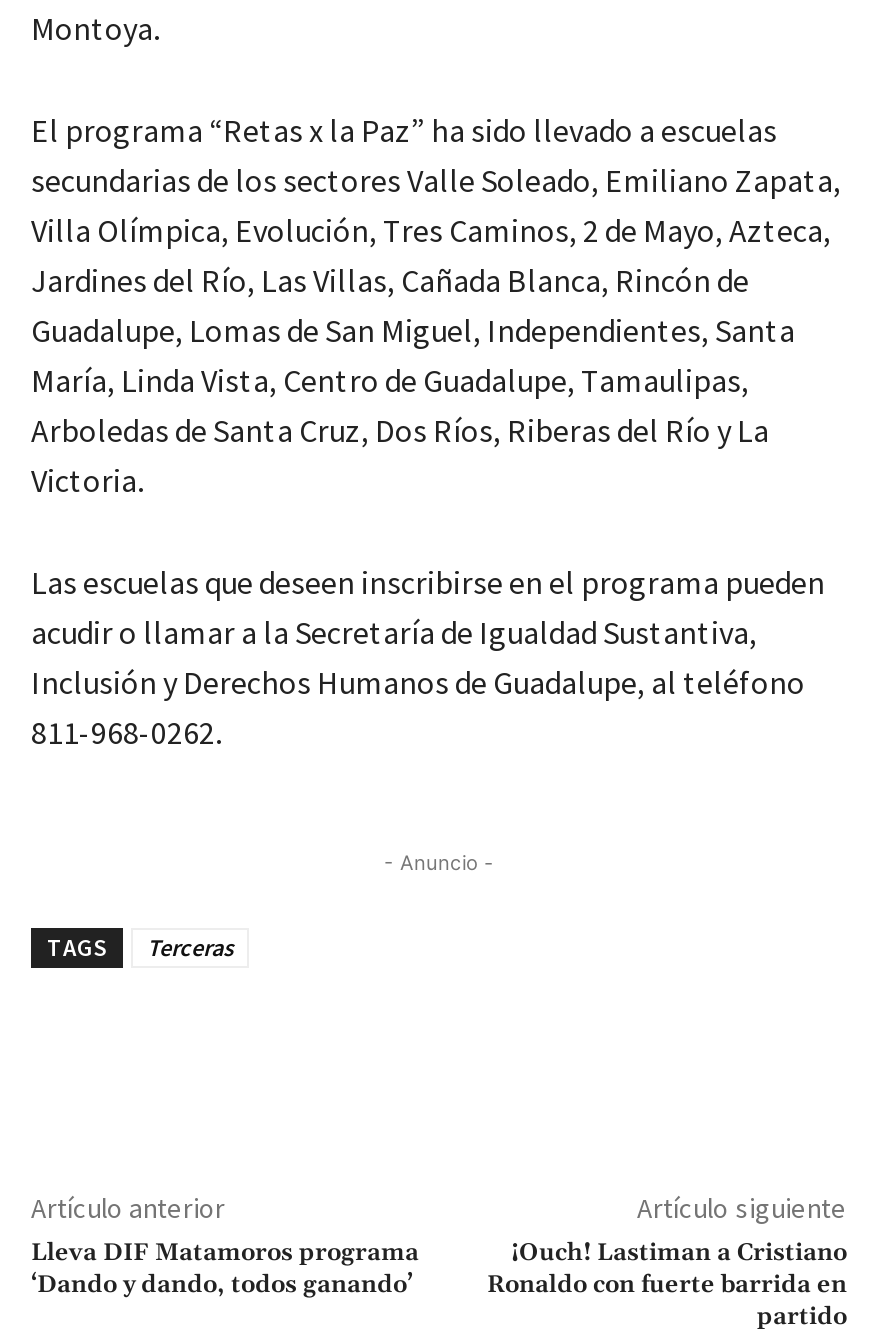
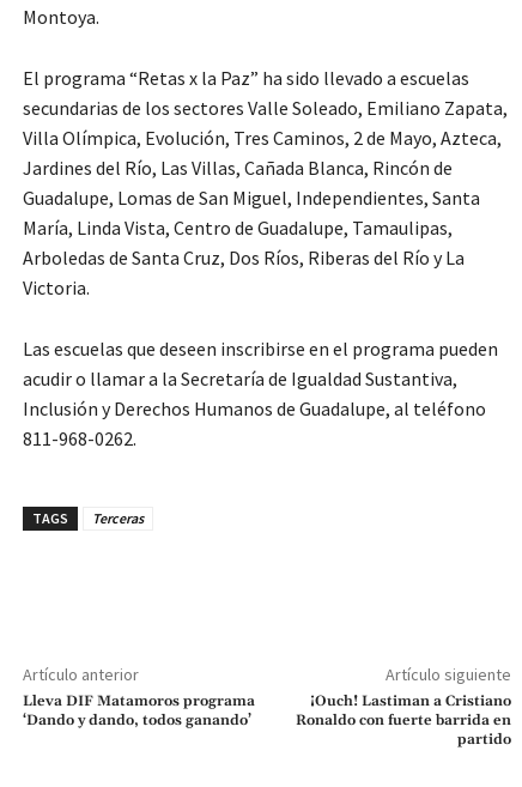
[384,849,494,873] - Anuncio - -> none

